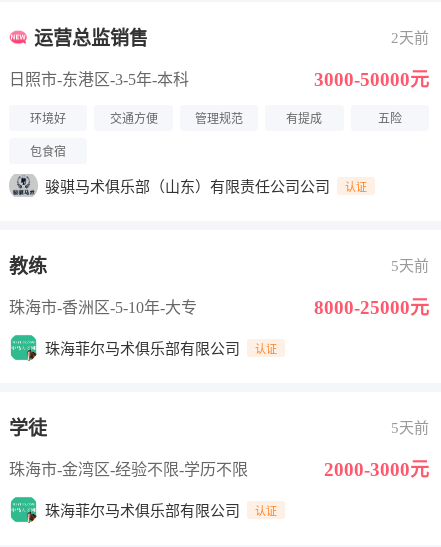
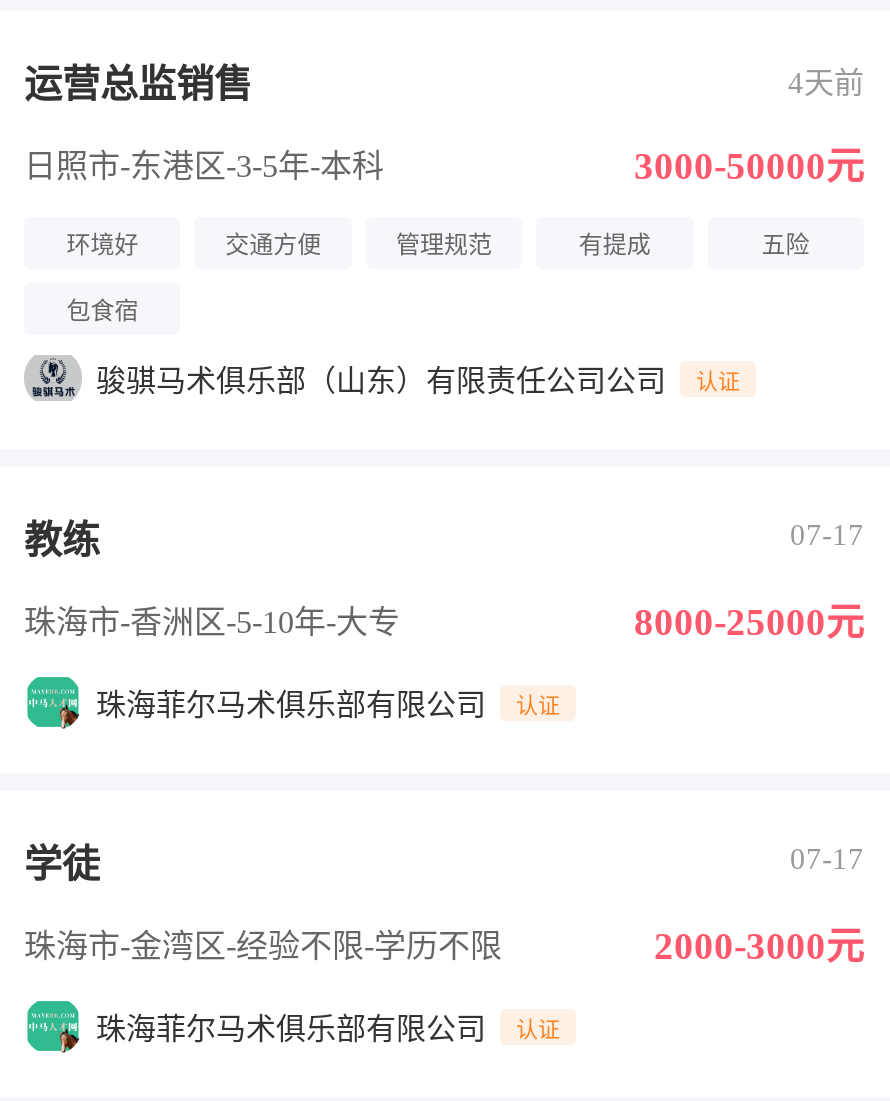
[391,30,429,46] 2天前 -> [788,67,864,99] 4天前
[391,258,429,274] 5天前 -> [790,519,864,551] 07-17
[391,420,429,436] 5天前 -> [790,843,864,875] 07-17

